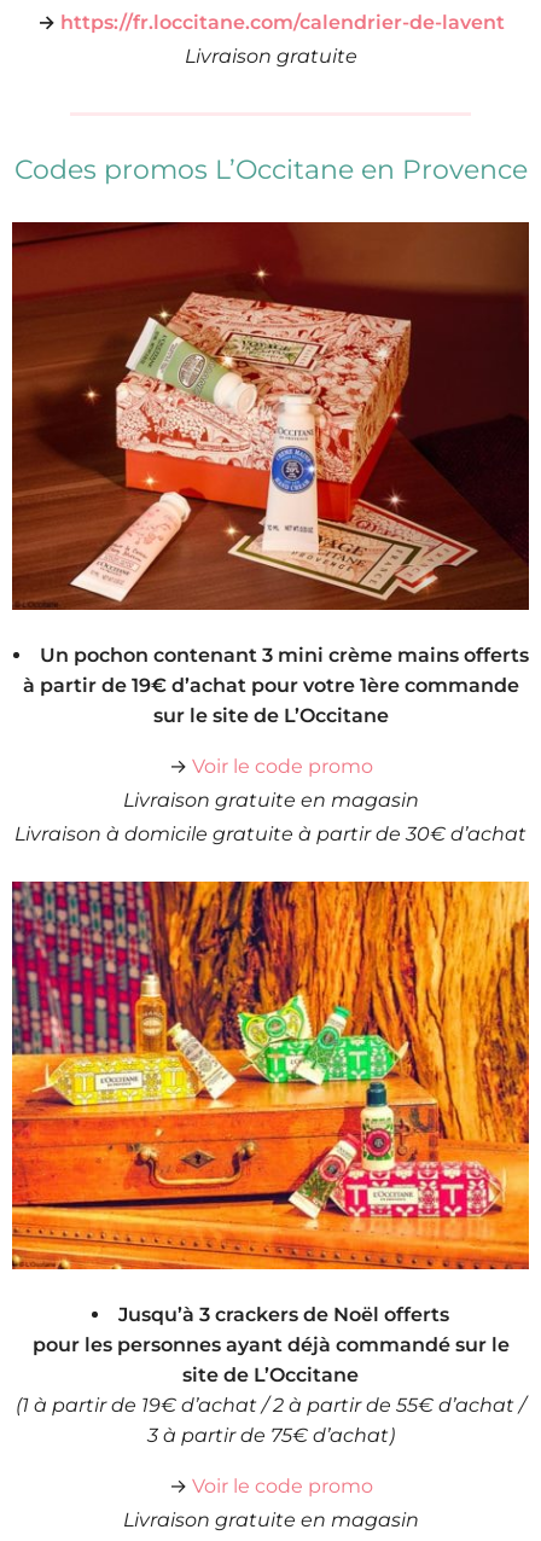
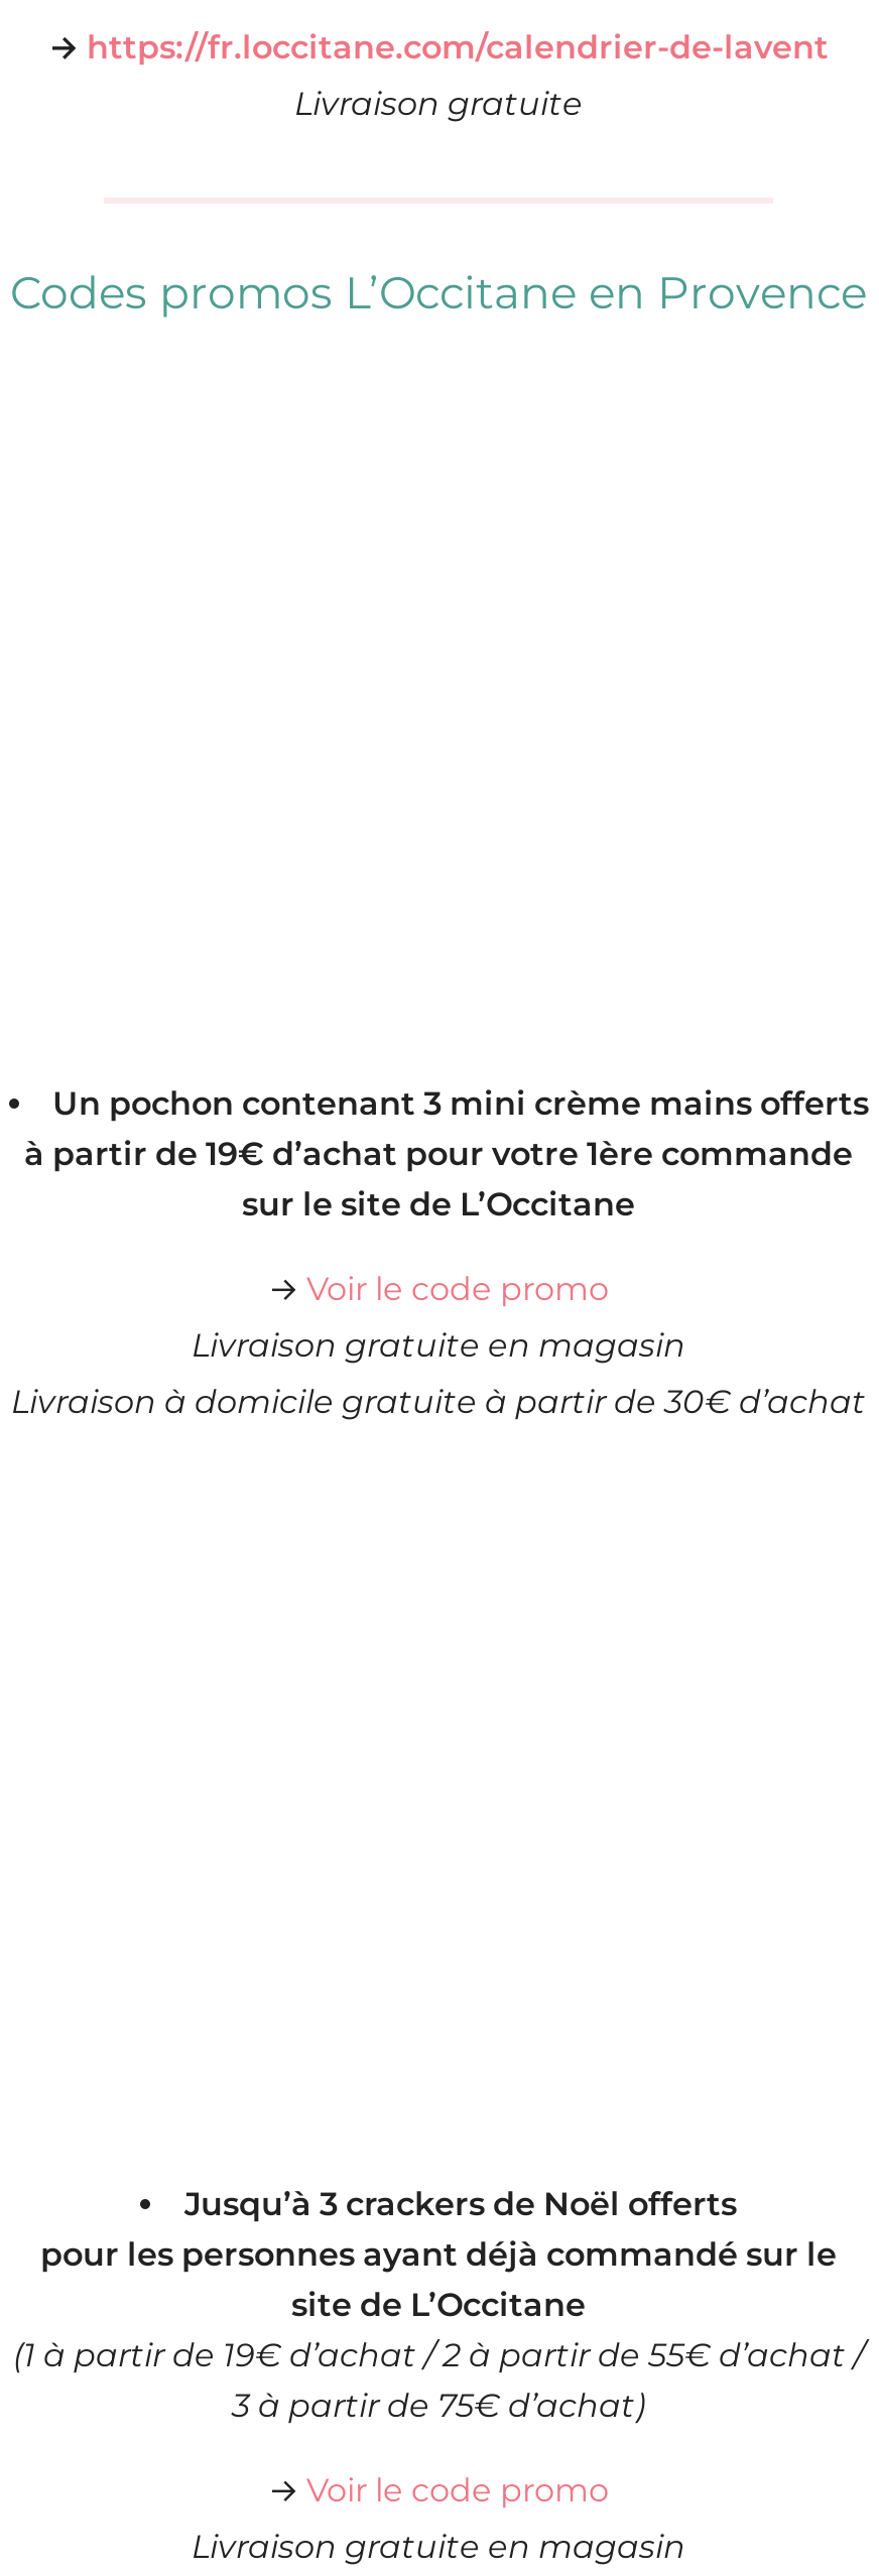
[11,221,530,611] [image] -> none
[11,880,530,1270] [image] -> none

